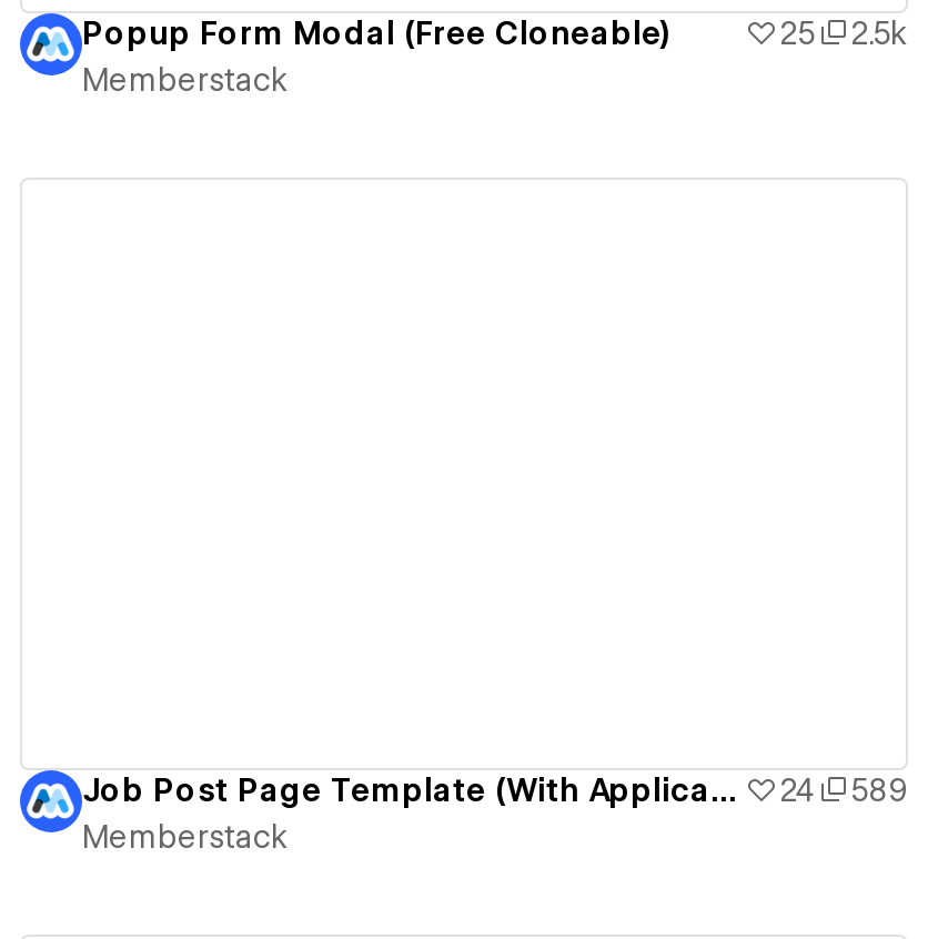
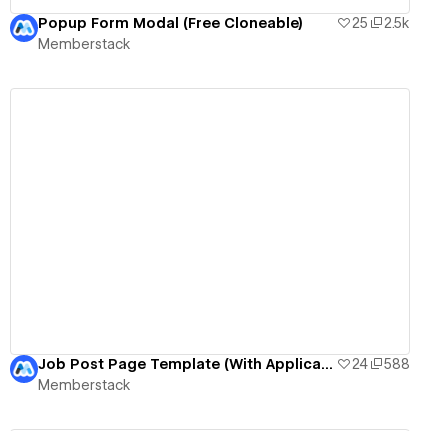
[850,773,908,808] 589 -> [384,356,410,372] 588

